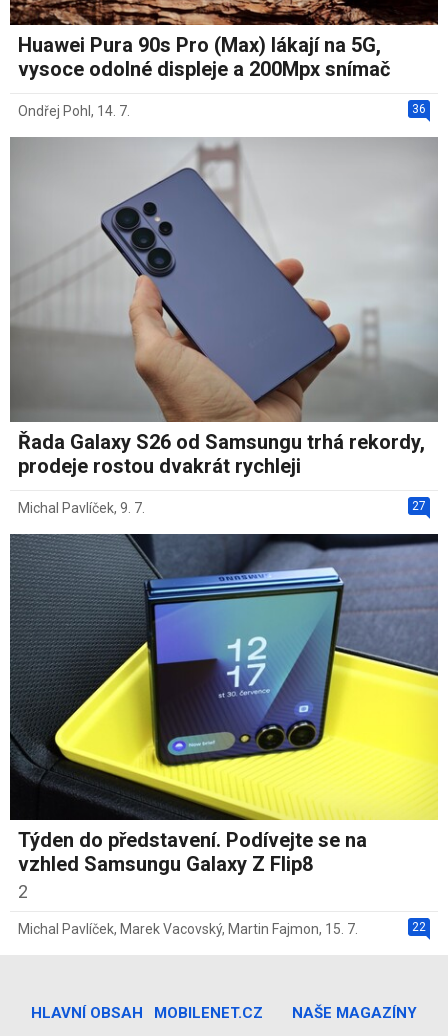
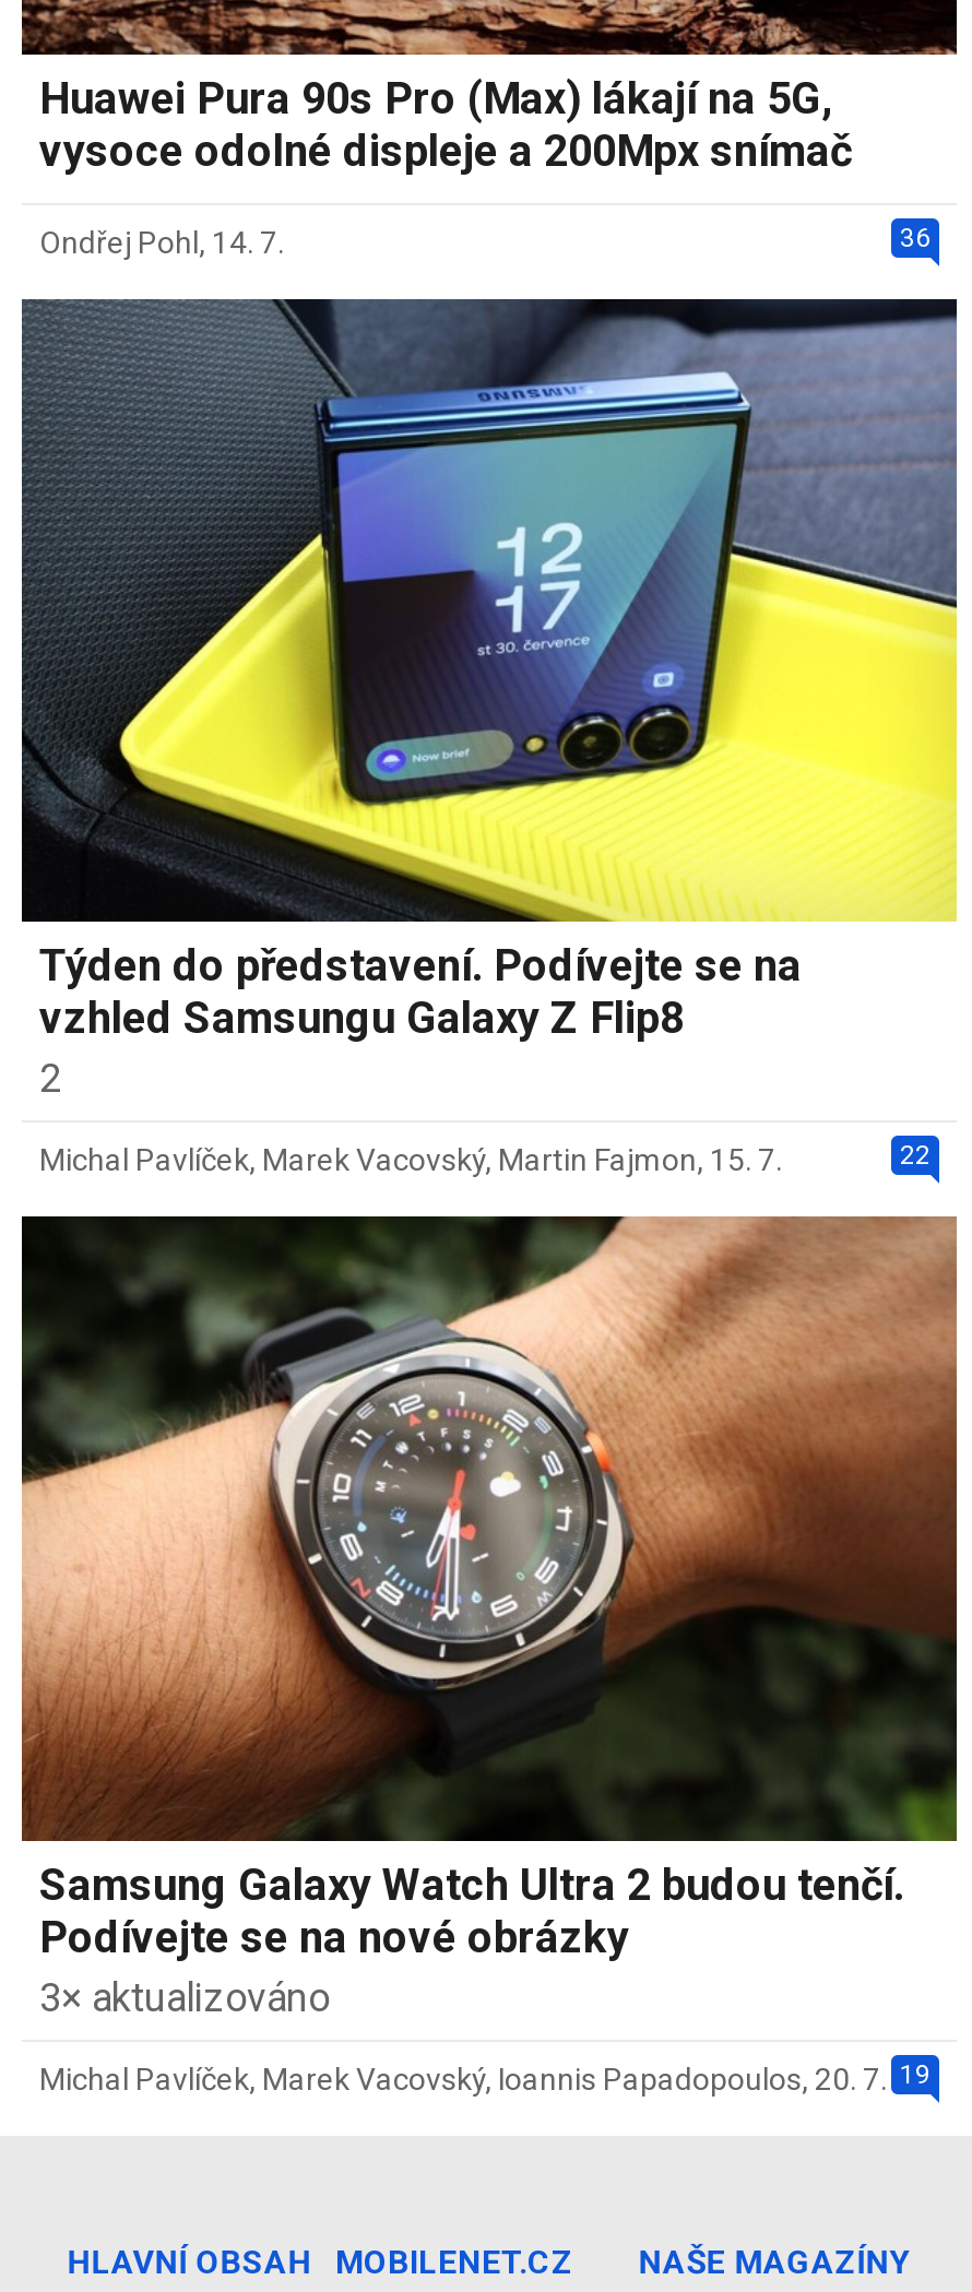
[10,138,439,516] [image] | Řada Galaxy S26 od Samsungu trhá rekordy, | prodeje rostou dvakrát rychleji | 27 | Michal Pavlíček, 9. 7. -> none
moved [9,533,439,937] -> [20,297,959,1178]: [image] | Týden do představení. Podívejte se na | vzhled Samsungu Galaxy Z Flip8 | 2 | 22 | Michal Pavlíček, Marek Vacovský, Martin Fajmon, 15. 7.
none -> [20,1214,959,2096] [image] | Samsung Galaxy Watch Ultra 2 budou tenčí. | Podívejte se na nové obrázky | 3× aktualizováno | 19 | Michal Pavlíček, Marek Vacovský, Ioannis Papadopoulos, 20. 7.

